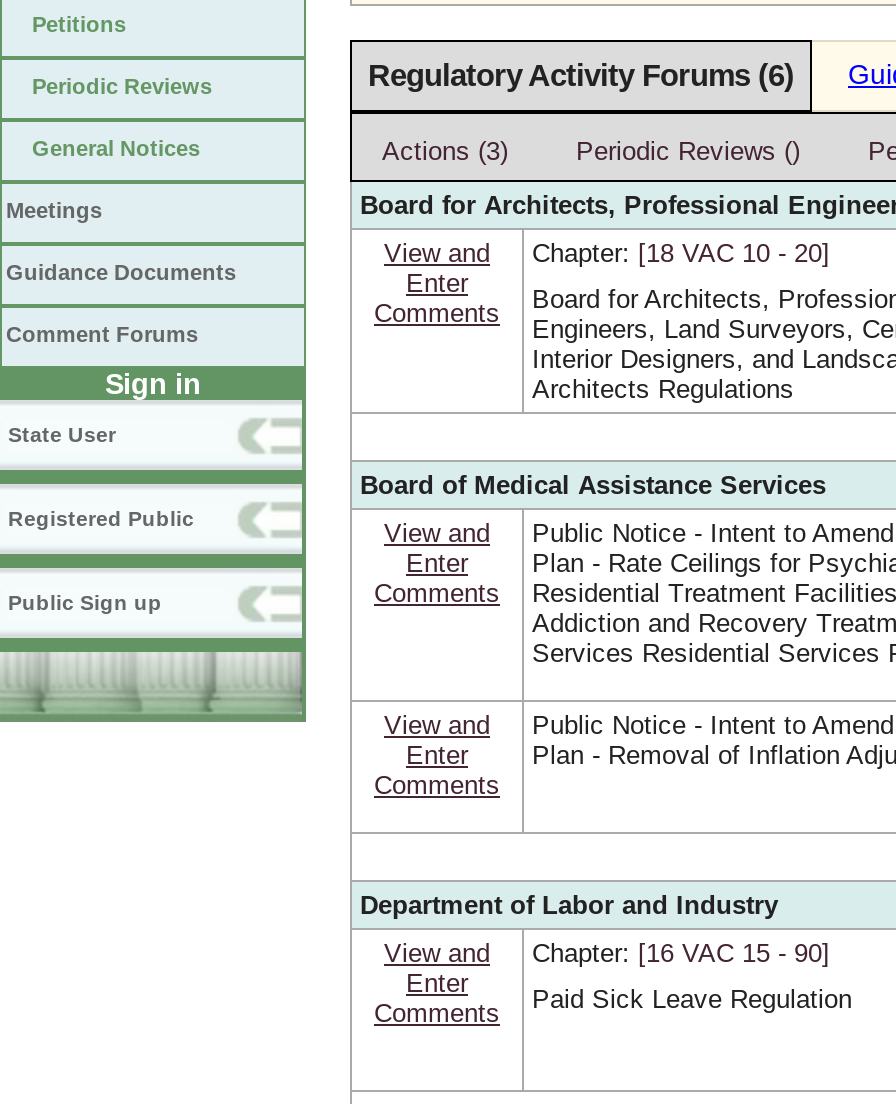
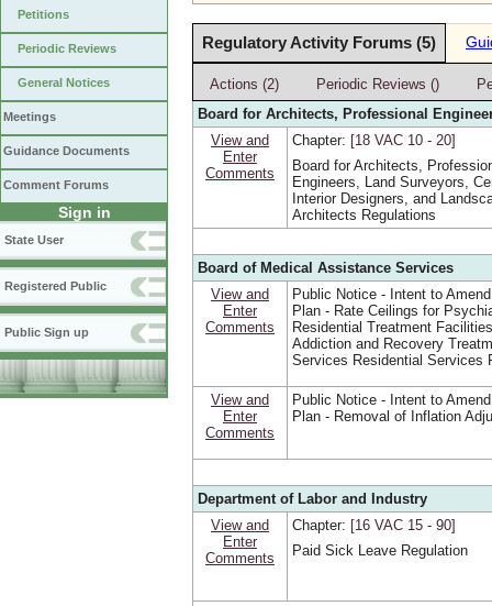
[368,58,794,92] Regulatory Activity Forums (6) -> [202,33,436,52] Regulatory Activity Forums (5)
[382,136,508,166] Actions (3) -> [210,76,279,92] Actions (2)

